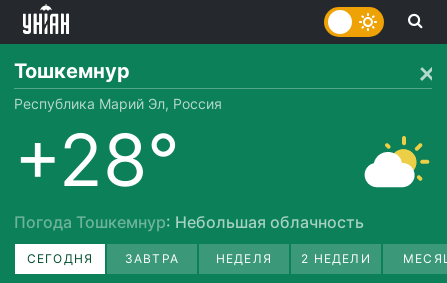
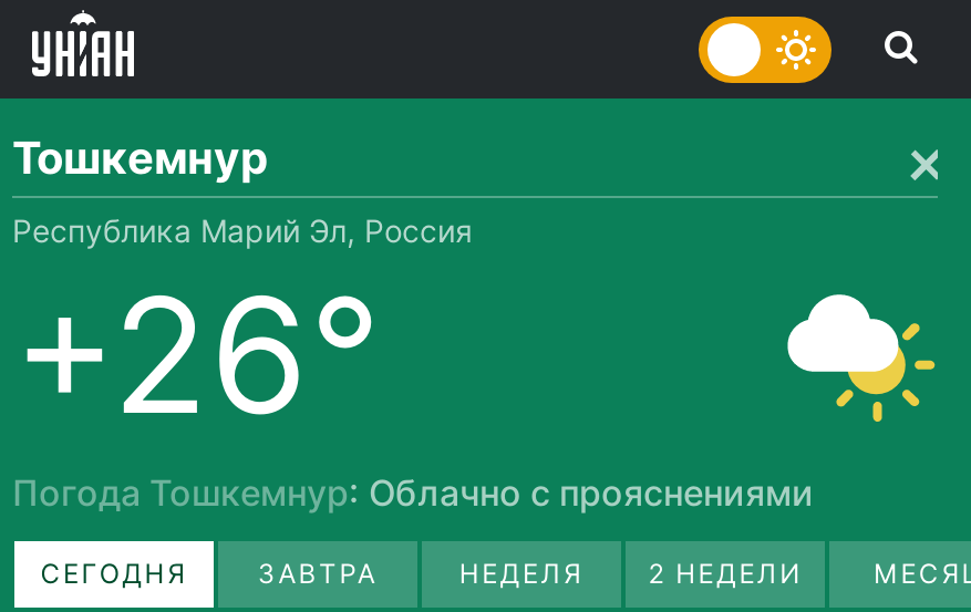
[14,116,430,232] [image] | +28° | Погода Тошкемнур: Небольшая облачность -> [12,258,936,515] [image] | +26° | Погода Тошкемнур: Облачно с прояснениями

